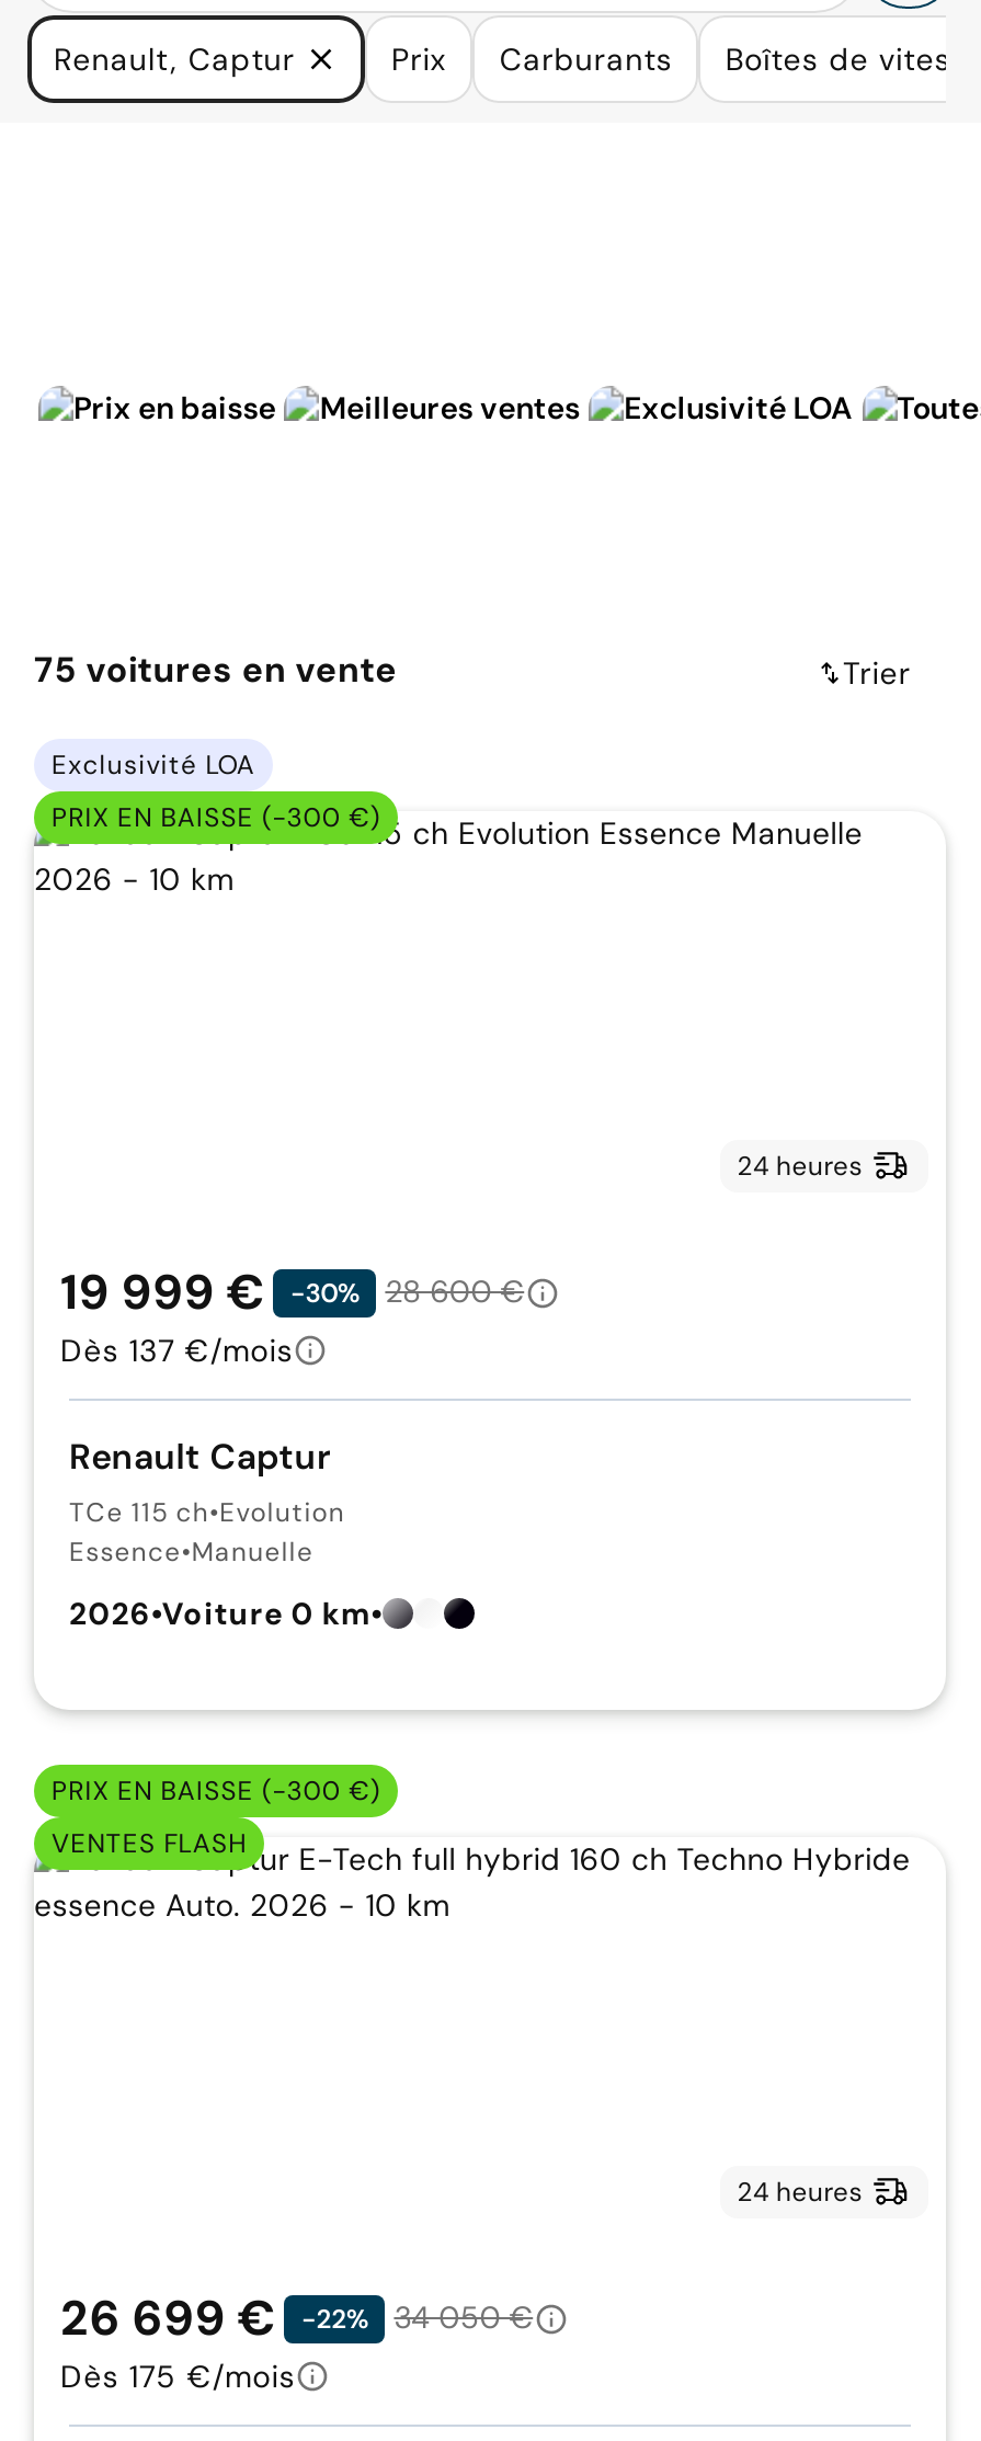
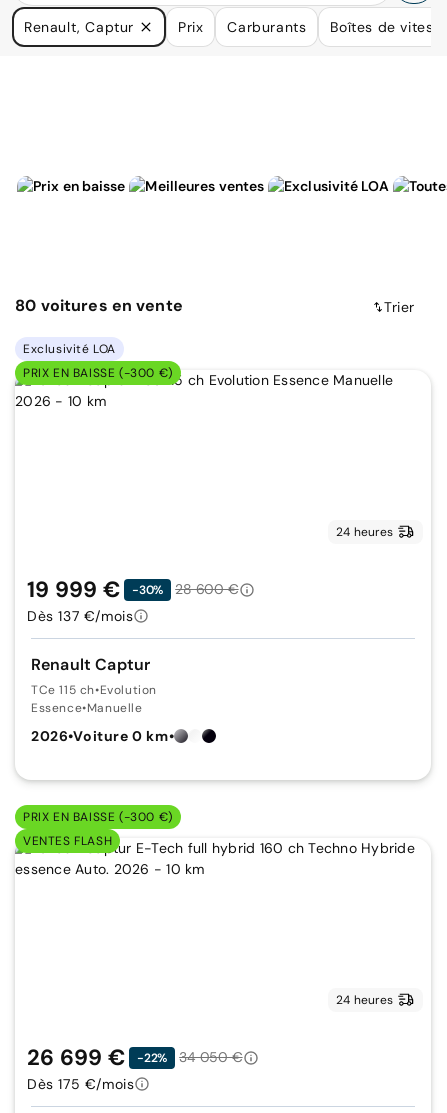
[34,647,397,693] 75 voitures en vente -> [15,295,183,316] 80 voitures en vente

